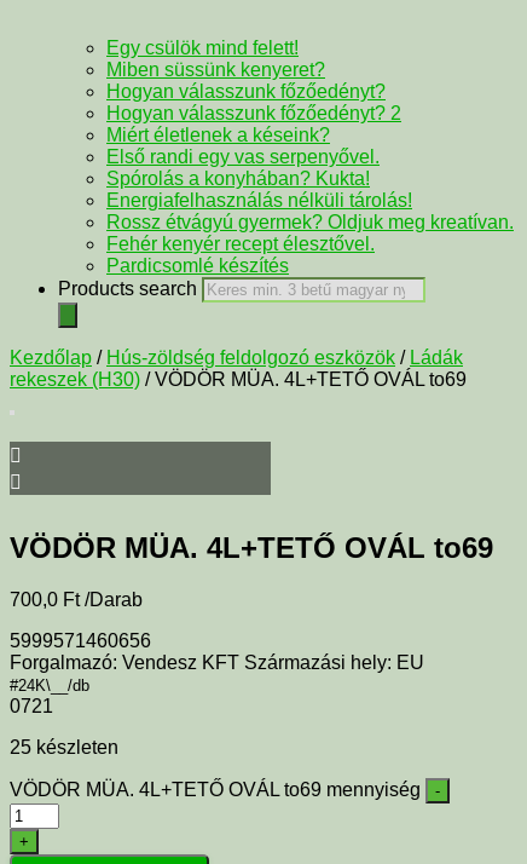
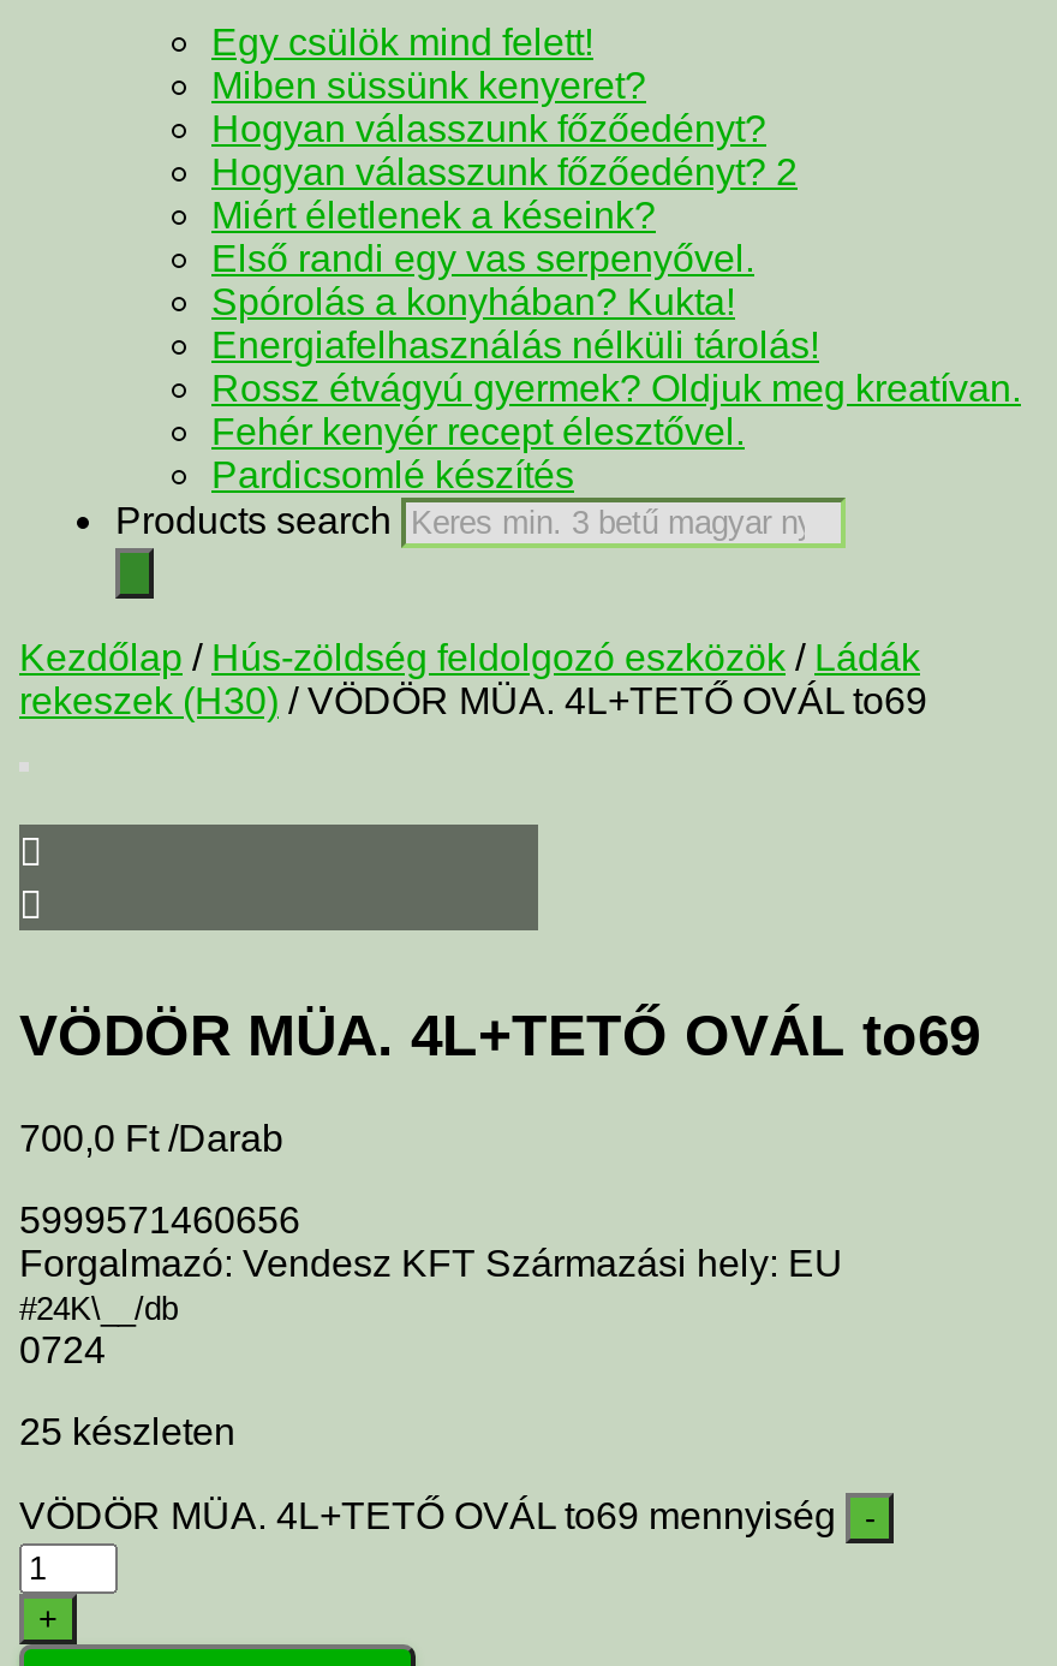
[10,696,53,716] 0721 -> [19,1329,106,1370] 0724

